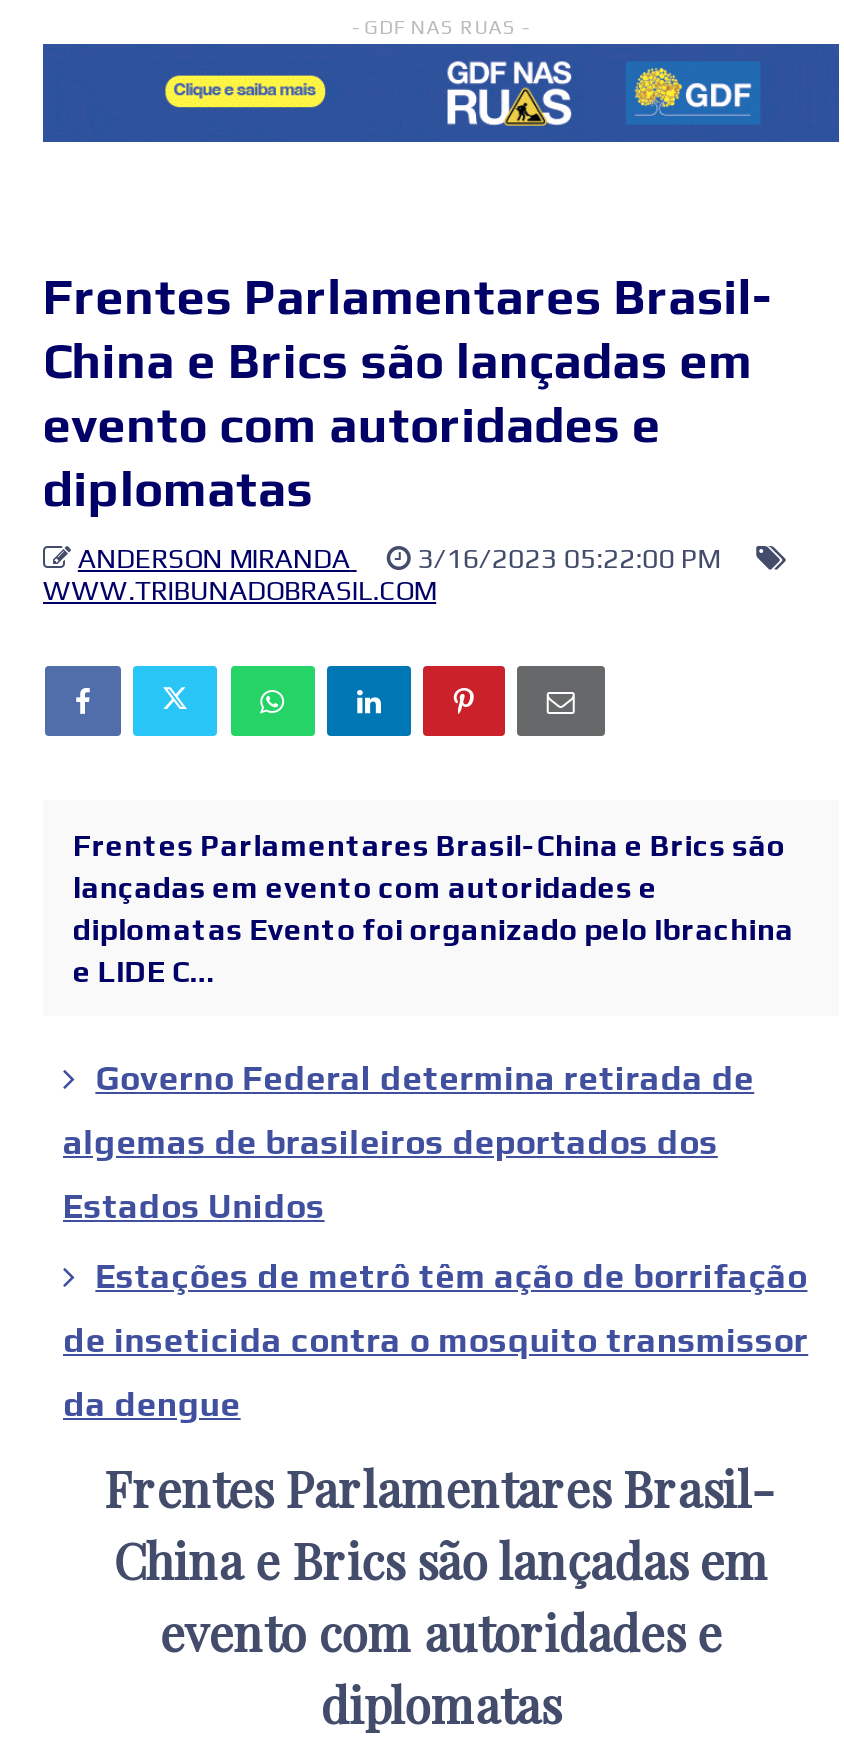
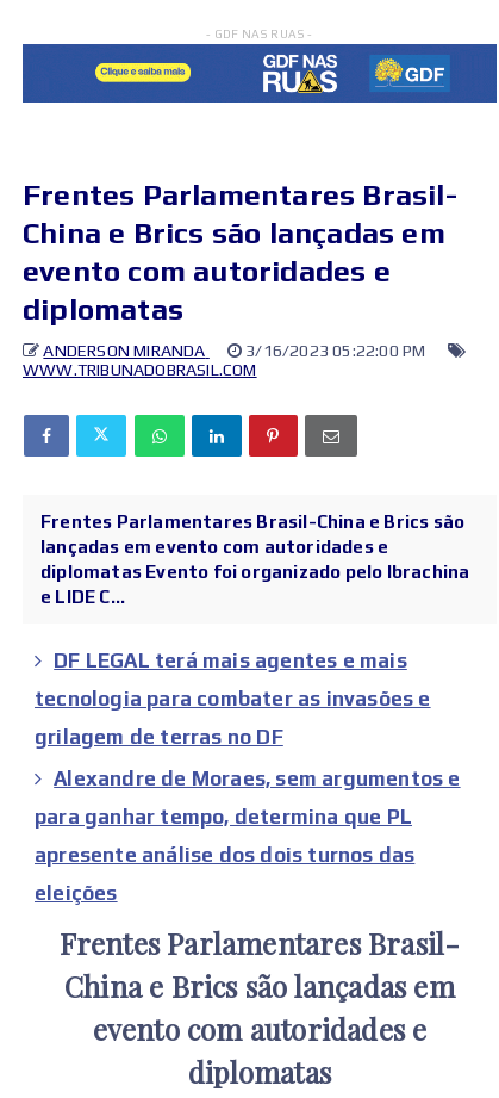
[63,1058,808,1424] Governo Federal determina retirada de | algemas de brasileiros deportados dos | Estados Unidos | Estações de metrô têm ação de borrifação | de inseticida contra o mosquito transmissor | da dengue -> [35,649,460,905] DF LEGAL terá mais agentes e mais | tecnologia para combater as invasões e | grilagem de terras no DF | Alexandre de Moraes, sem argumentos e | para ganhar tempo, determina que PL | apresente análise dos dois turnos das | eleições

